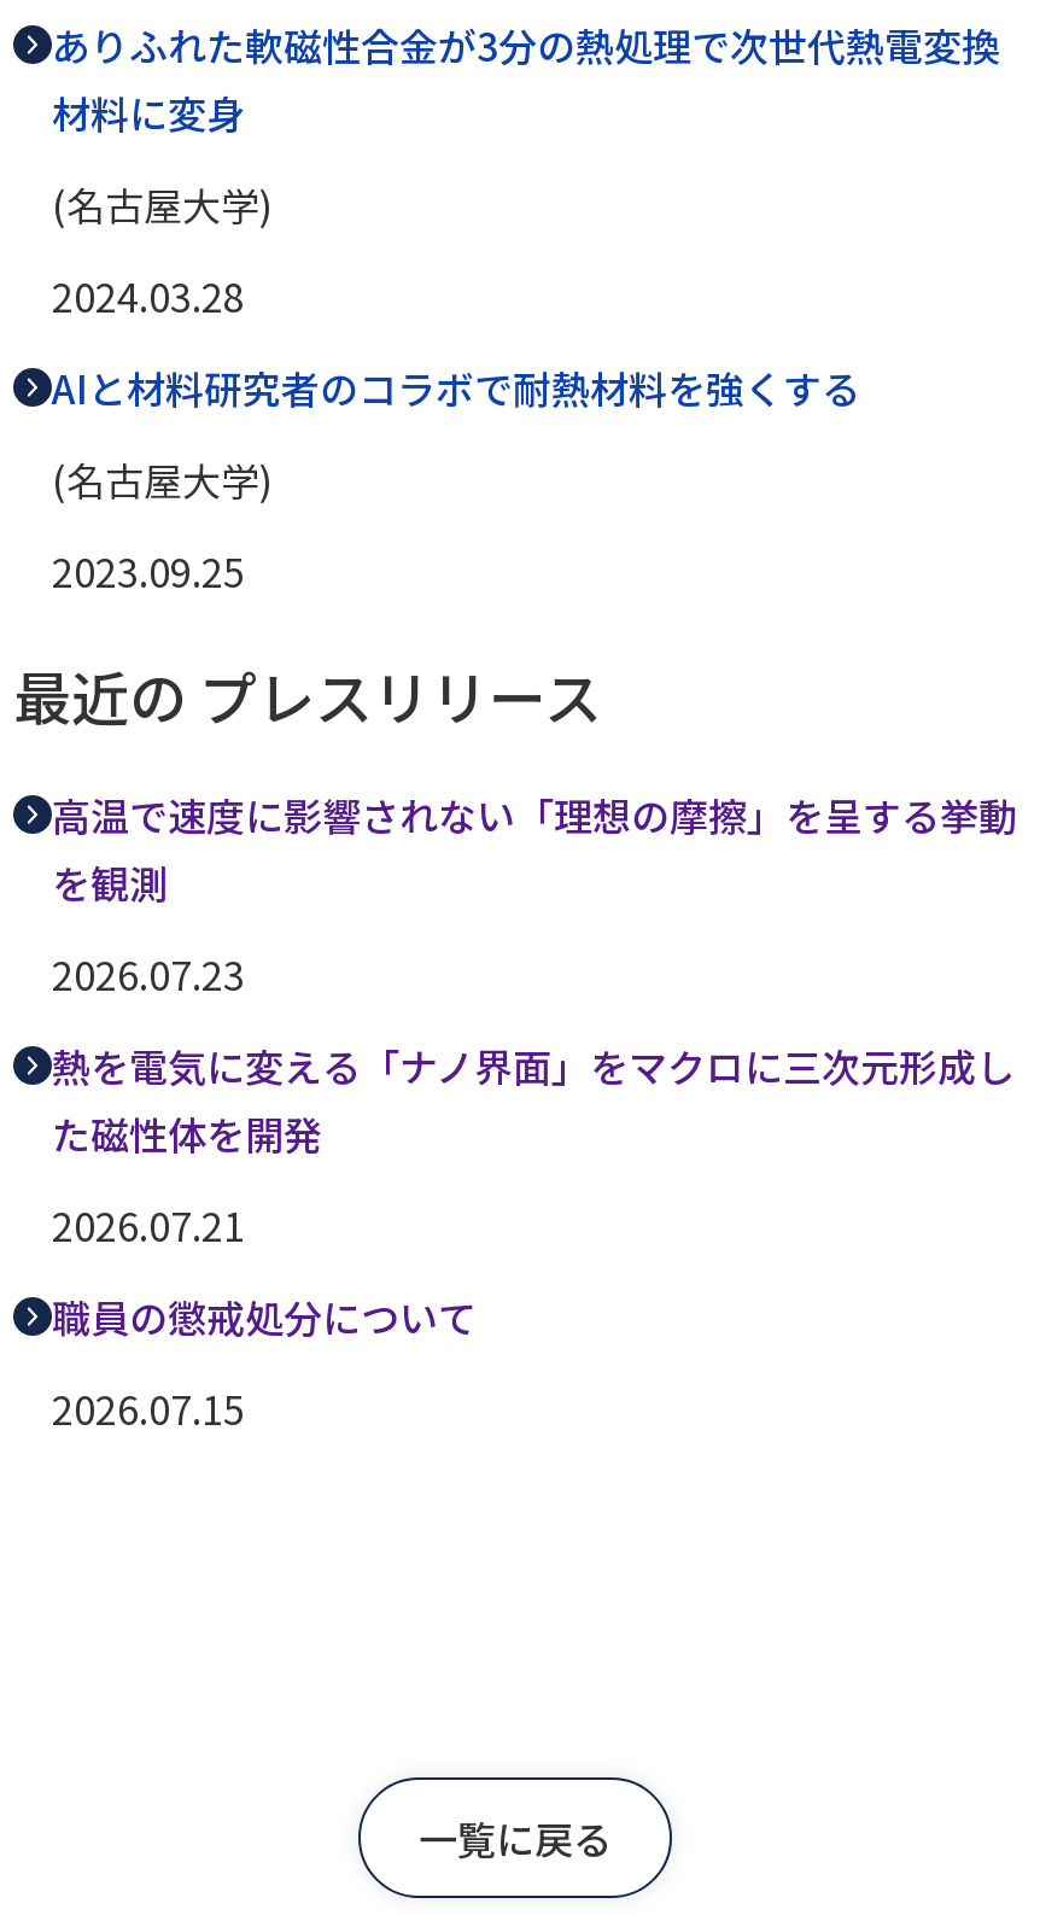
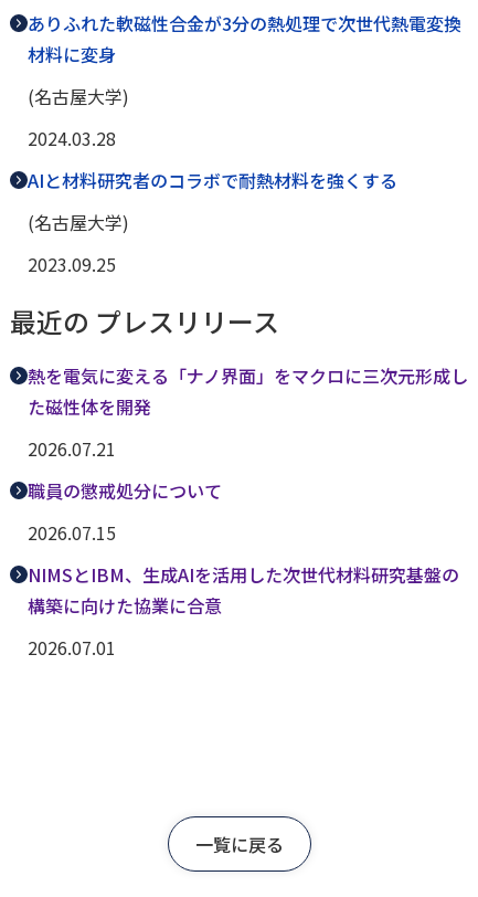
[52,785,1017,1002] 高温で速度に影響されない「理想の摩擦」を呈する挙動 | を観測 | 2026.07.23 -> none
moved [52,1036,1015,1436] -> [28,362,468,545]: 熱を電気に変える「ナノ界面」をマクロに三次元形成し | た磁性体を開発 | 2026.07.21 | 職員の懲戒処分について | 2026.07.15
none -> [28,561,459,660] NIMSとIBM、生成AIを活用した次世代材料研究基盤の | 構築に向けた協業に合意 | 2026.07.01

